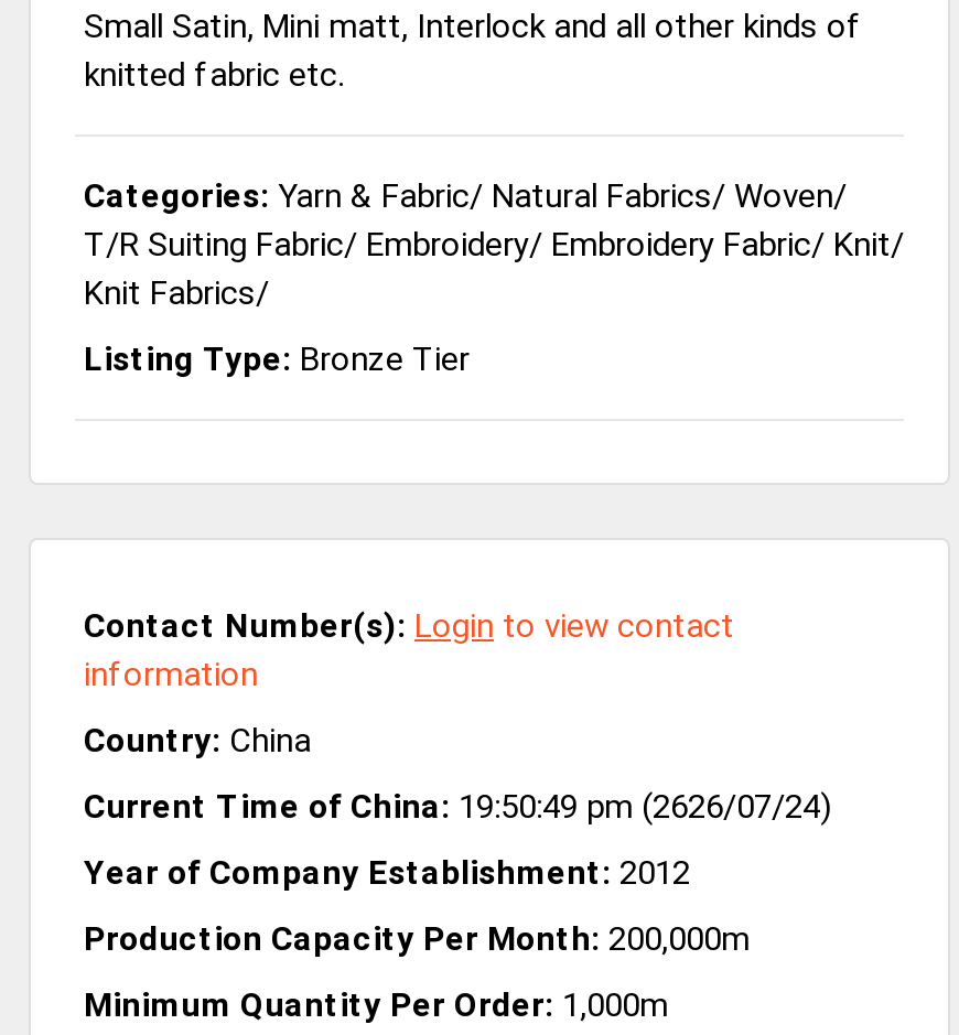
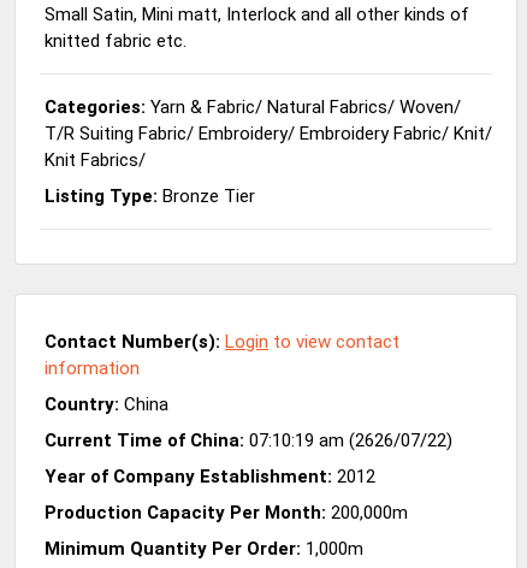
[84,786,831,826] Current Time of China: 19:50:49 pm (2626/07/24) -> [45,429,452,451] Current Time of China: 07:10:19 am (2626/07/22)

